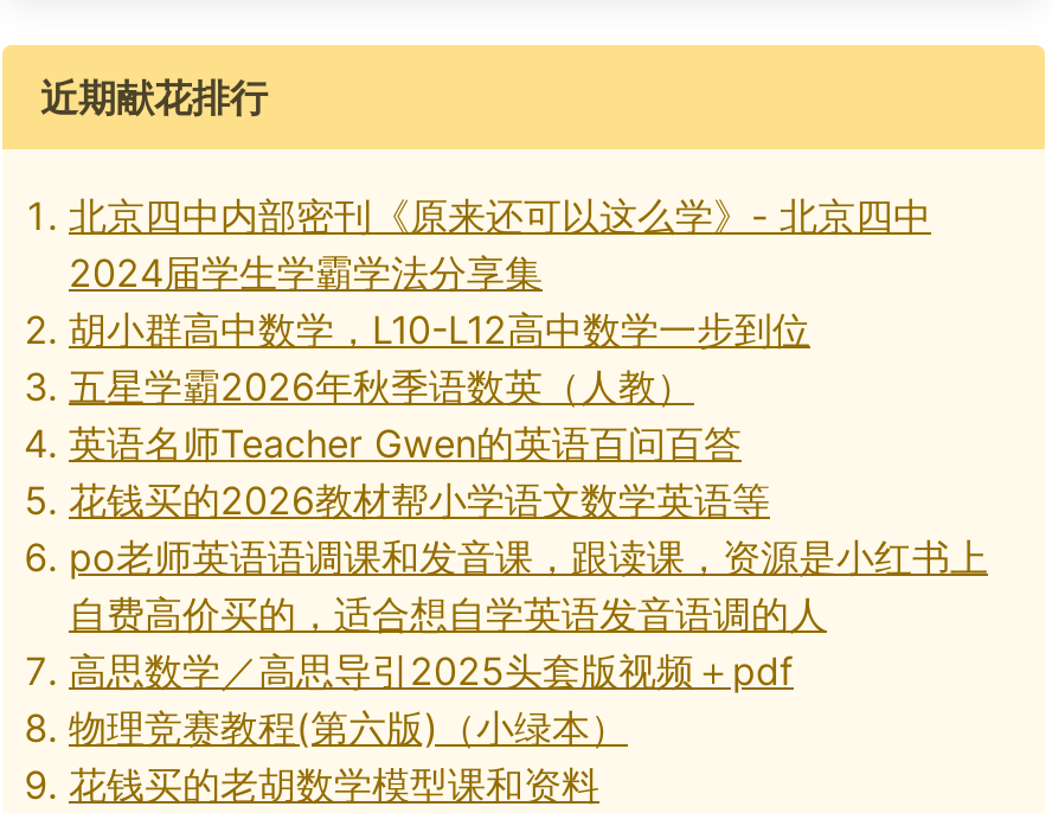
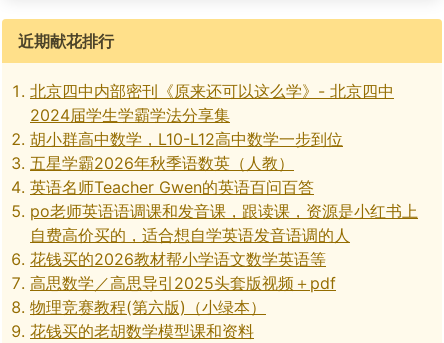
moved [69,476,770,523] -> [30,249,326,269]: 花钱买的2026教材帮小学语文数学英语等
moved [69,533,988,637] -> [30,201,418,245]: po老师英语语调课和发音课，跟读课，资源是小红书上 | 自费高价买的，适合想自学英语发音语调的人

